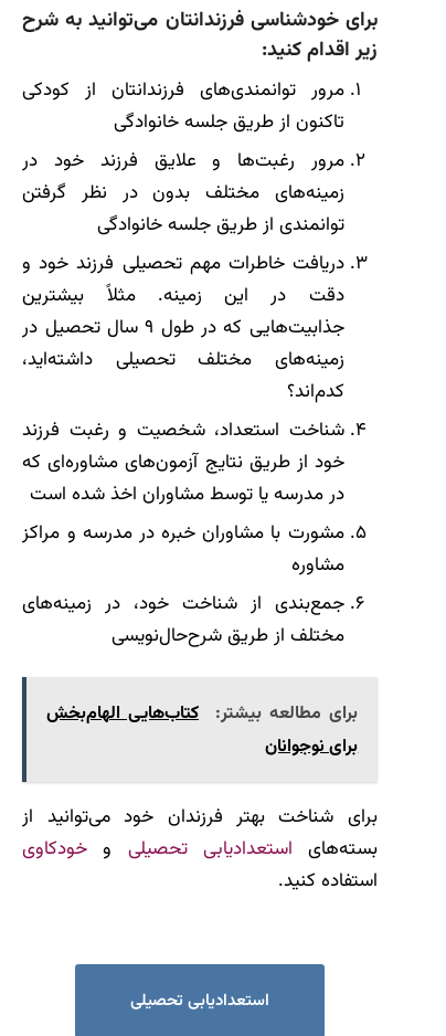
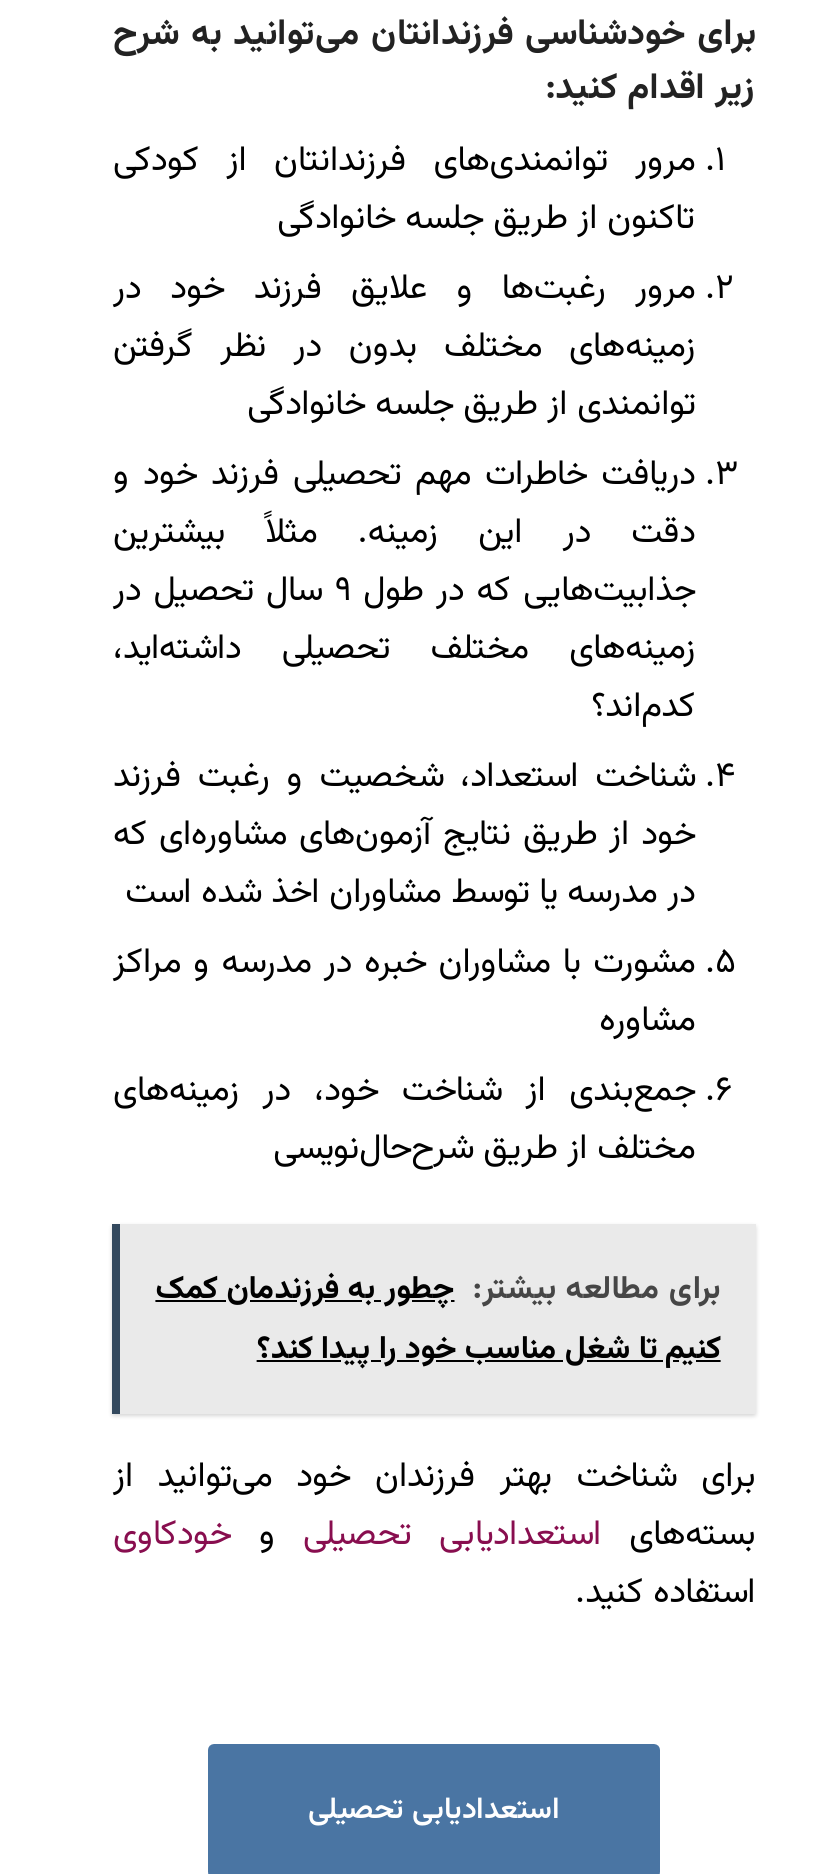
[46,700,358,761] برای مطالعه بیشتر: کتاب‌هایی الهام‌بخش | برای نوجوانان -> [155,1265,721,1375] برای مطالعه بیشتر: چطور به فرزندمان کمک | کنیم تا شغل مناسب خود را پیدا کند؟

